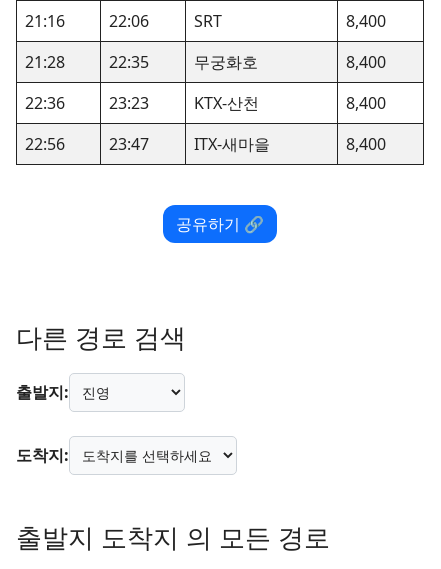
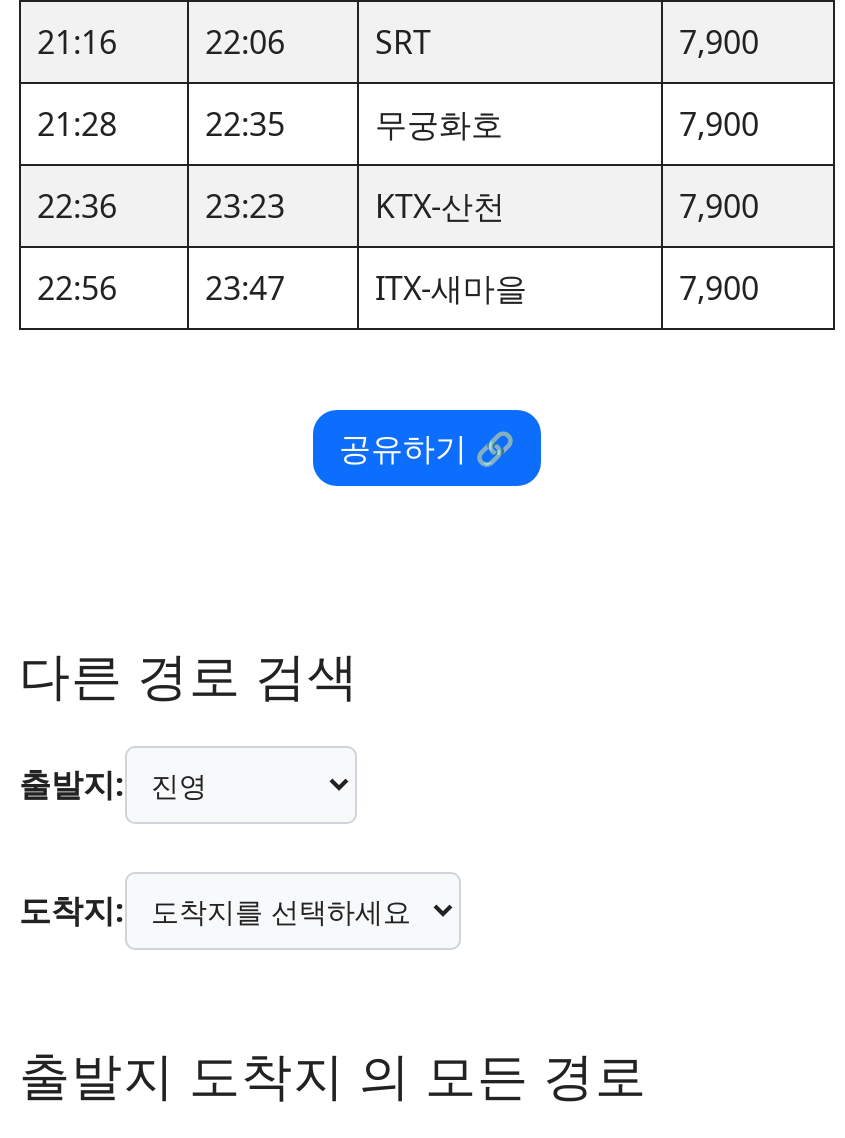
[346,10,386,32] 8,400 -> [679,20,759,64] 7,900
[346,51,386,73] 8,400 -> [679,102,759,146] 7,900
[346,92,386,114] 8,400 -> [679,184,759,228] 7,900
[346,133,386,155] 8,400 -> [679,266,759,310] 7,900

